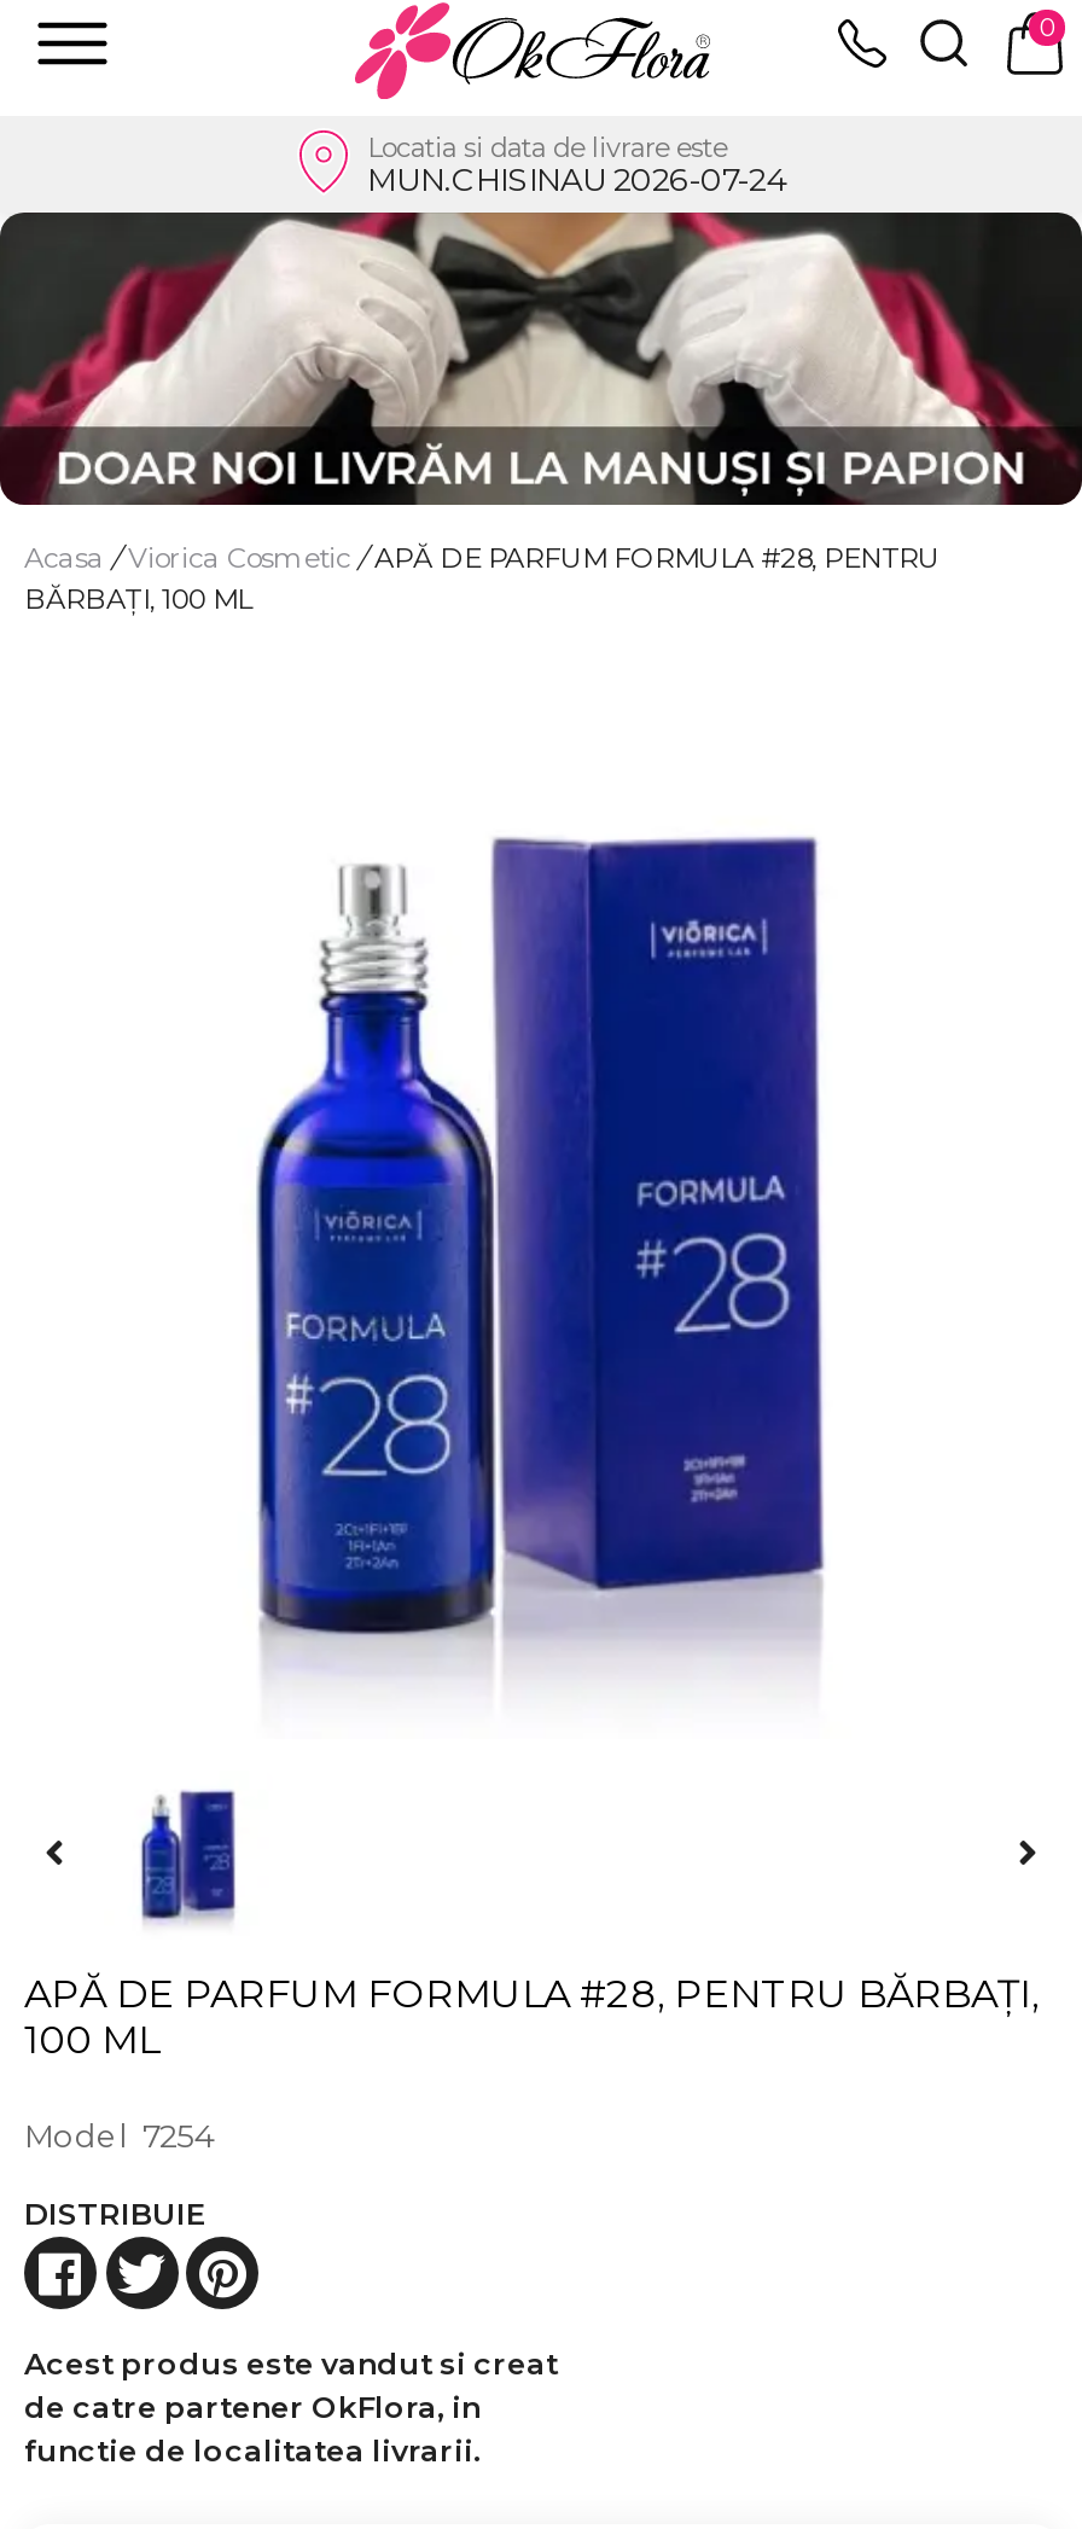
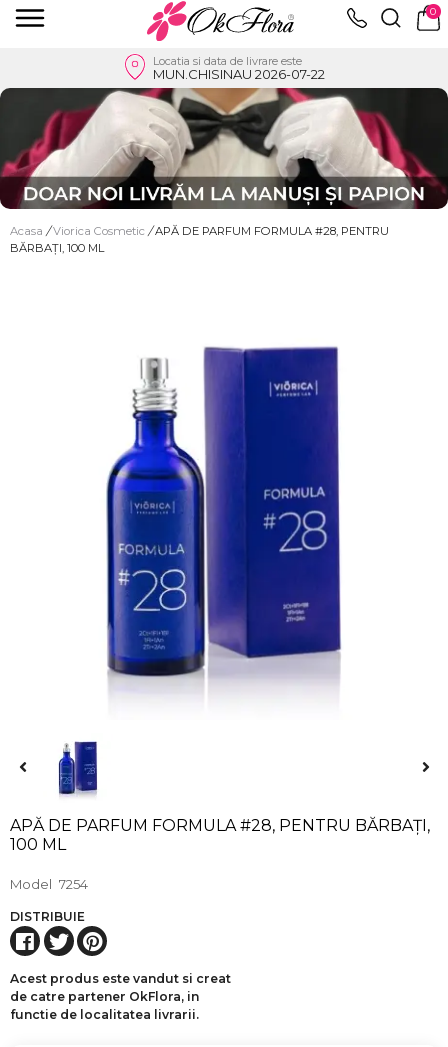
[367,159,785,197] MUN.CHISINAU 2026-07-24 -> [152,66,324,82] MUN.CHISINAU 2026-07-22

